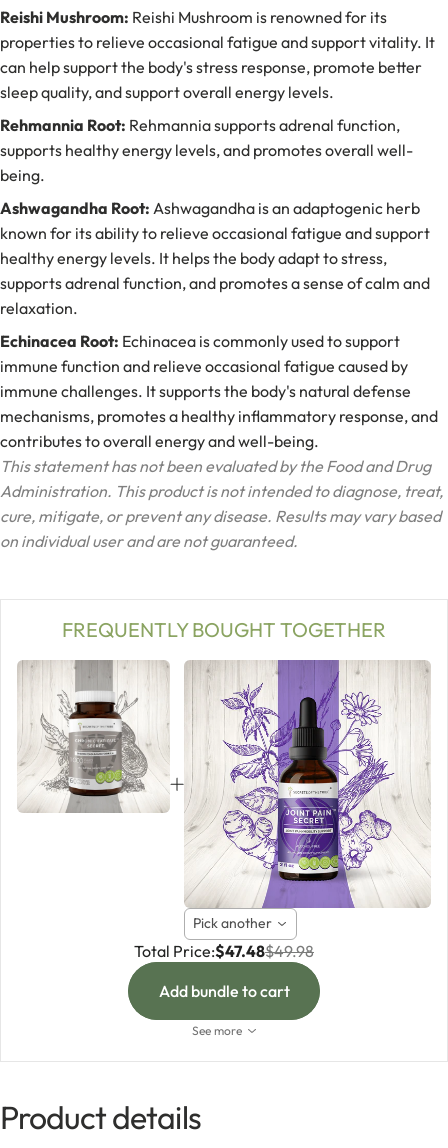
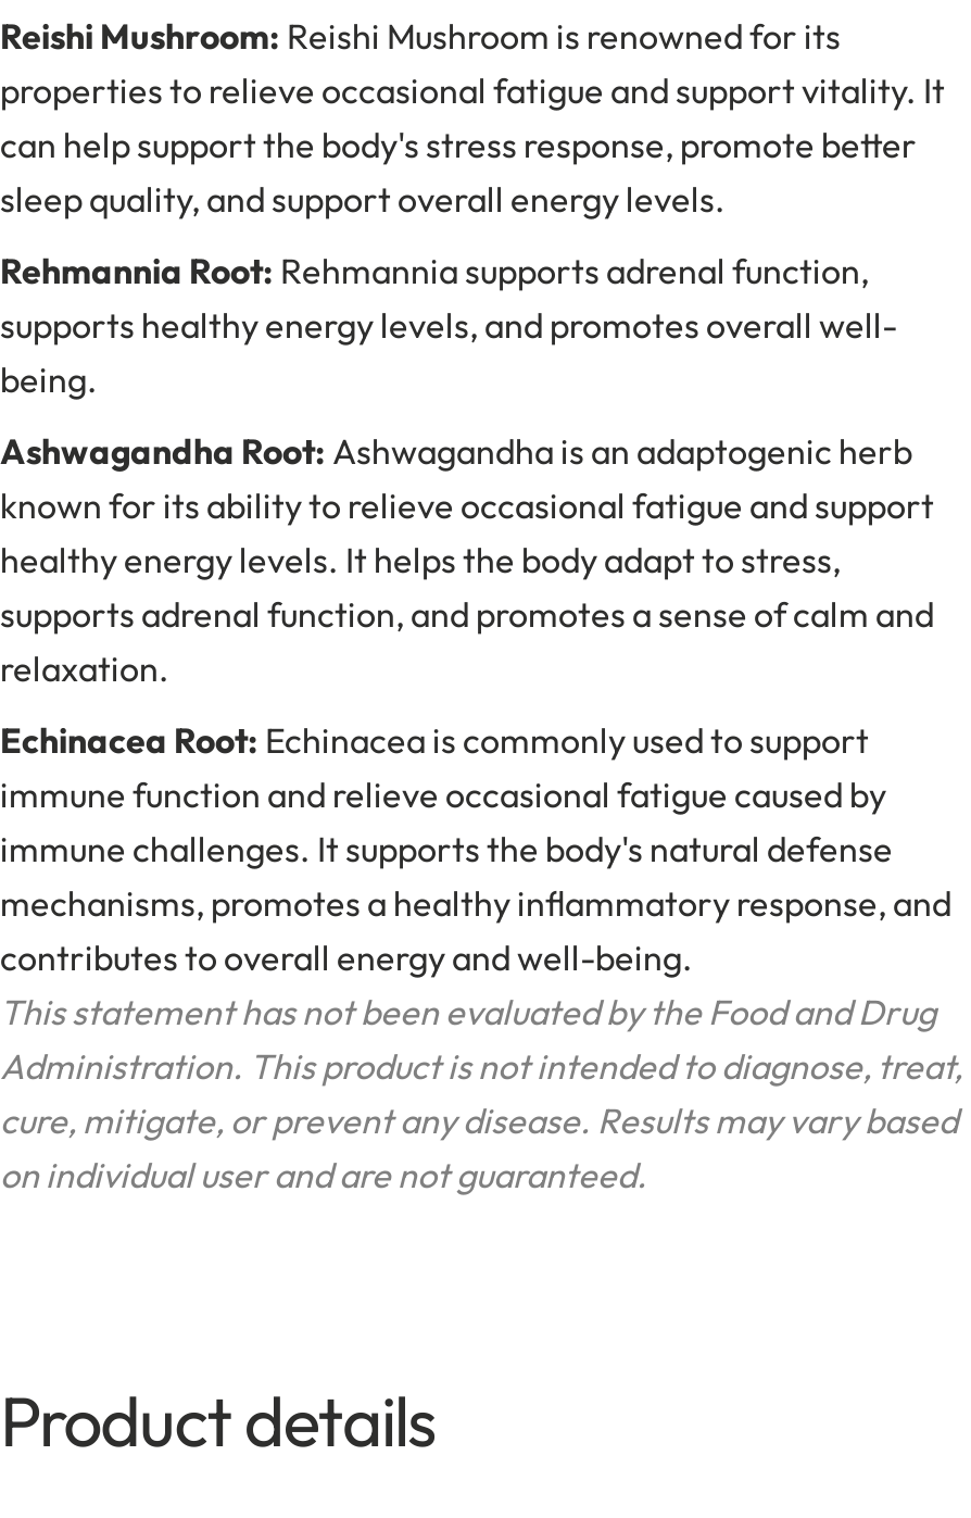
[62,617,386,642] FREQUENTLY BOUGHT TOGETHER -> none
[17,659,431,1038] [image] | Pick another | Total Price:$47.48$49.98 | Add bundle to cart | See more -> none

